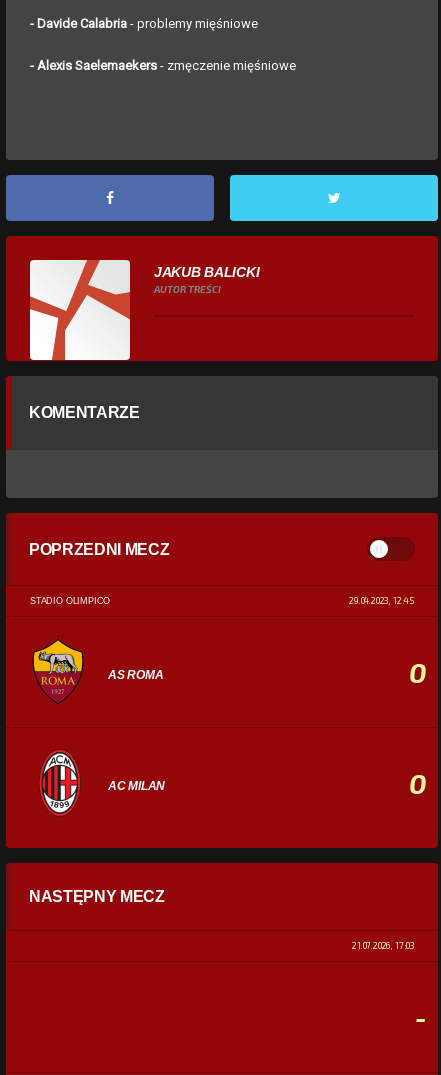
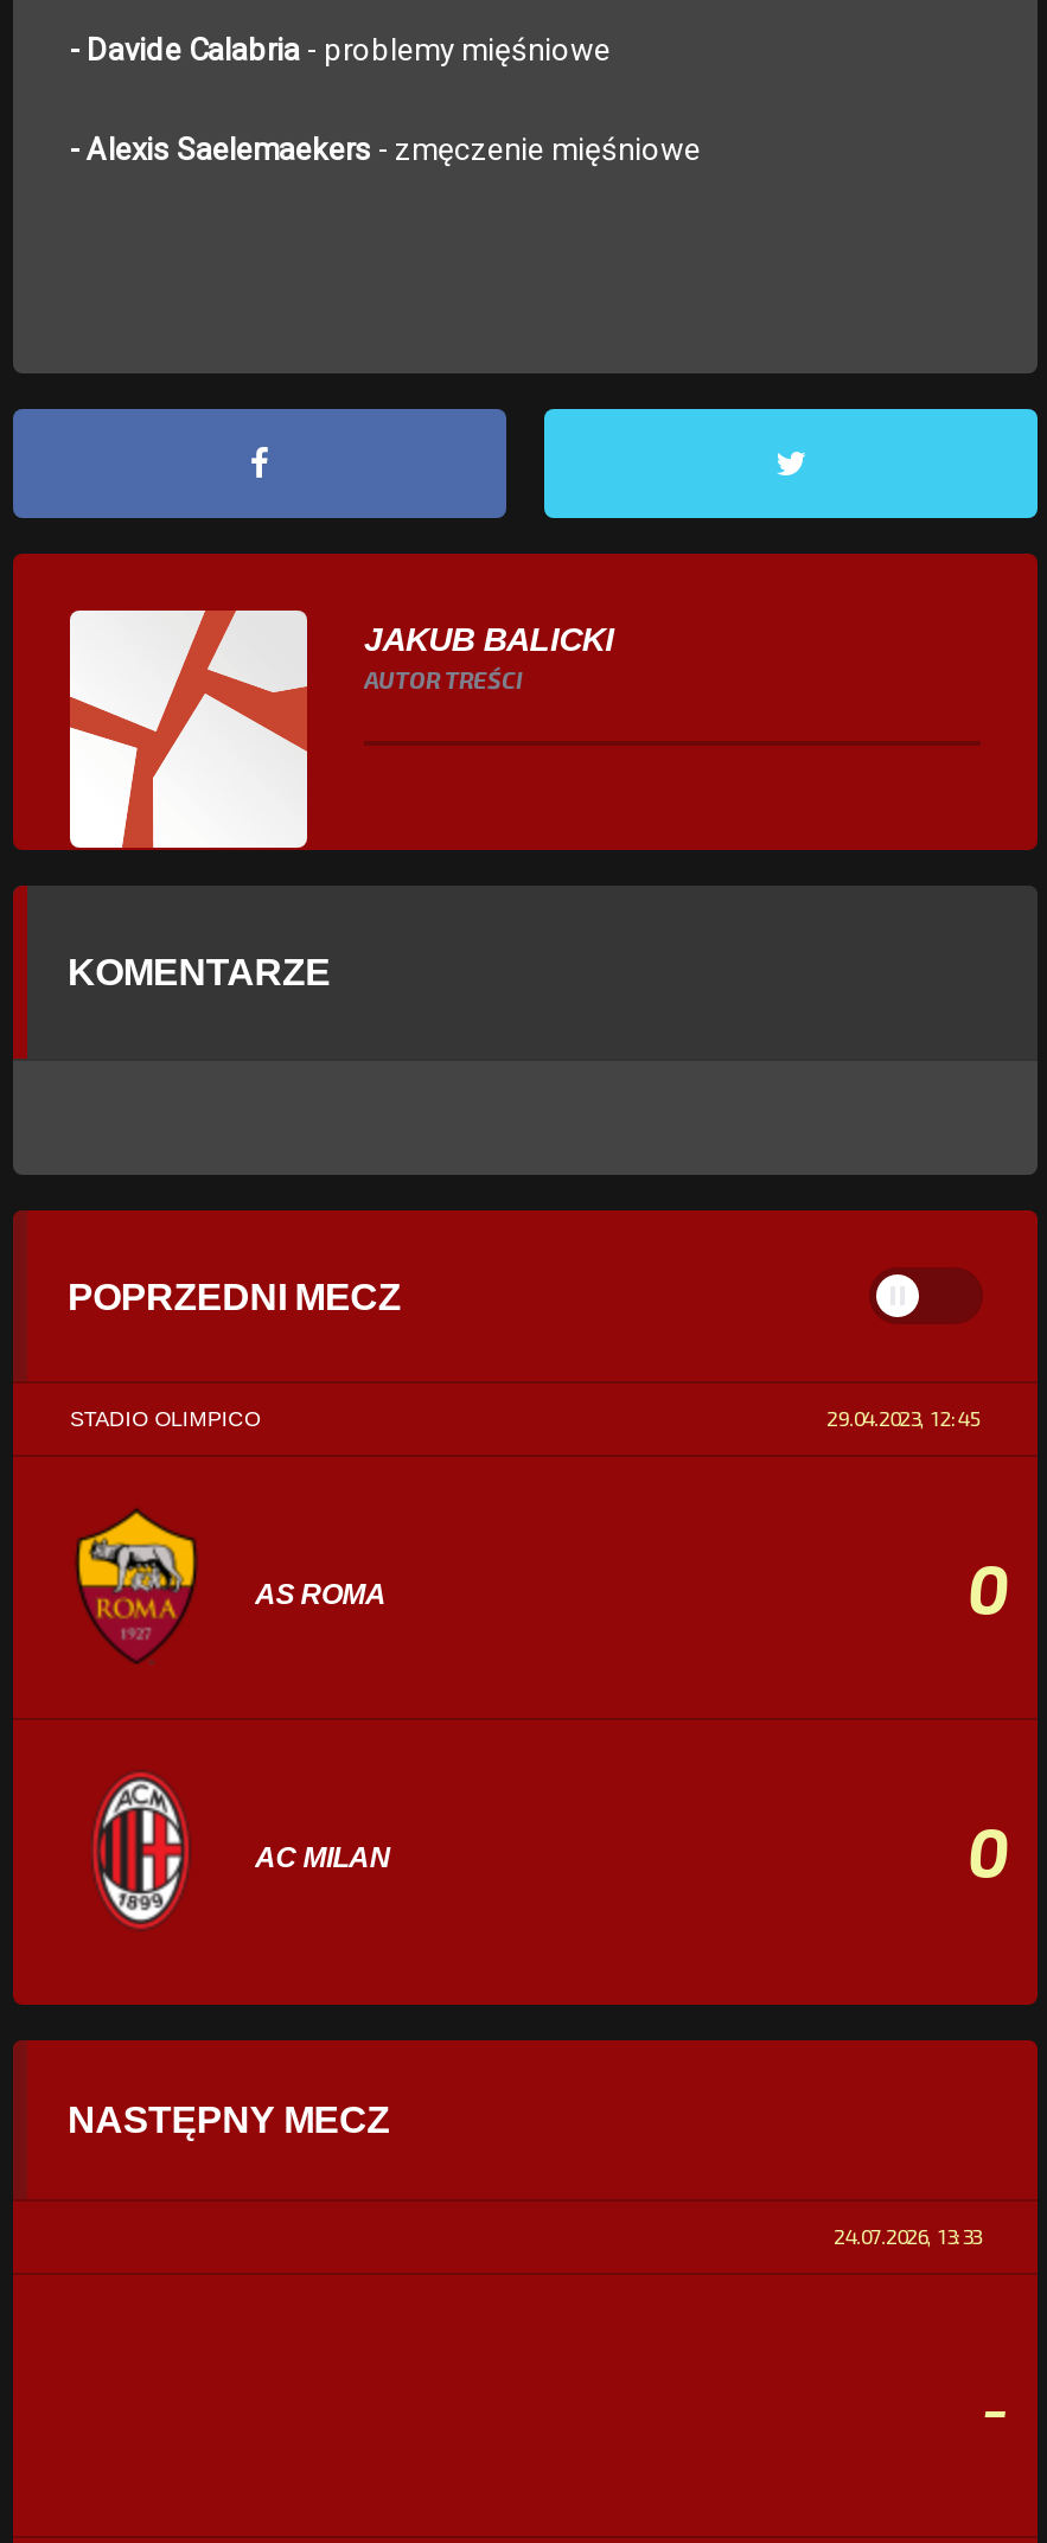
[352,940,414,951] 21.07.2026, 17:03 -> [834,2223,981,2249] 24.07.2026, 13:33

